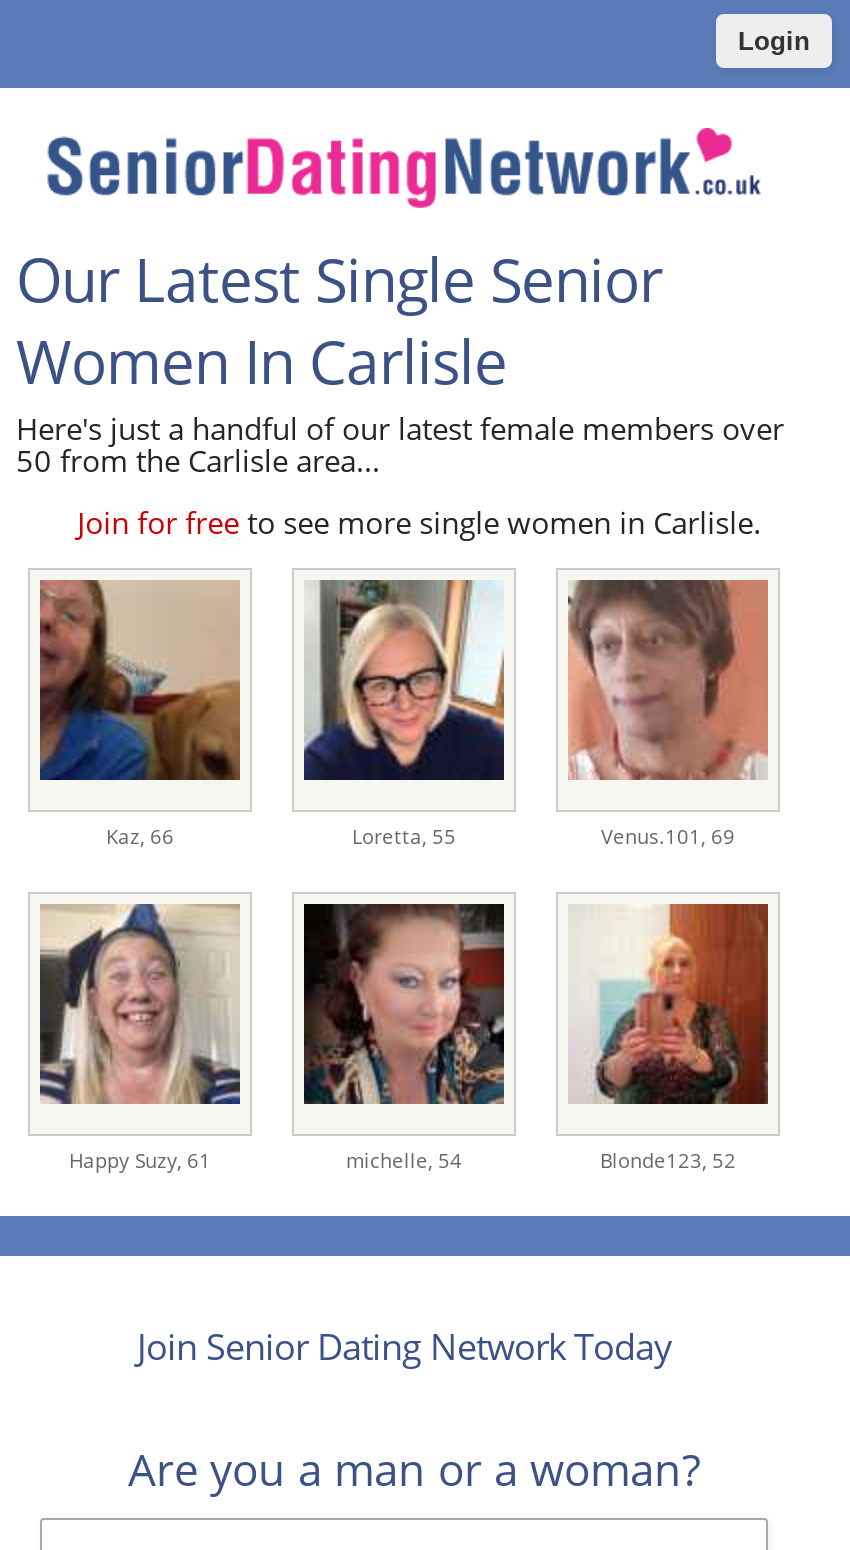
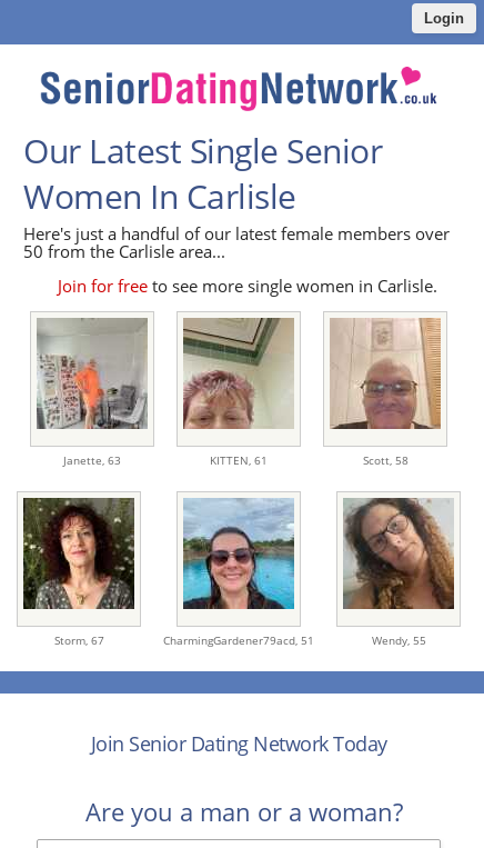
[38,580,242,782] [image] -> [37,318,148,430] [image]
[106,580,735,850] [image] | Kaz, 66 | Loretta, 55 | Venus.101, 69 -> [63,317,408,468] [image] | Janette, 63 | KITTEN, 61 | Scott, 58
[568,578,766,782] [image] -> [331,318,441,430] [image]
[16,902,736,1174] [image] | Happy Suzy, 61 | michelle, 54 | Blonde123, 52 -> [22,497,426,648] [image] | Storm, 67 | CharmingGardener79acd, 51 | Wendy, 55
[302,902,506,1106] [image] -> [182,498,295,610] [image]
[568,902,792,1106] [image] -> [331,497,455,610] [image]

